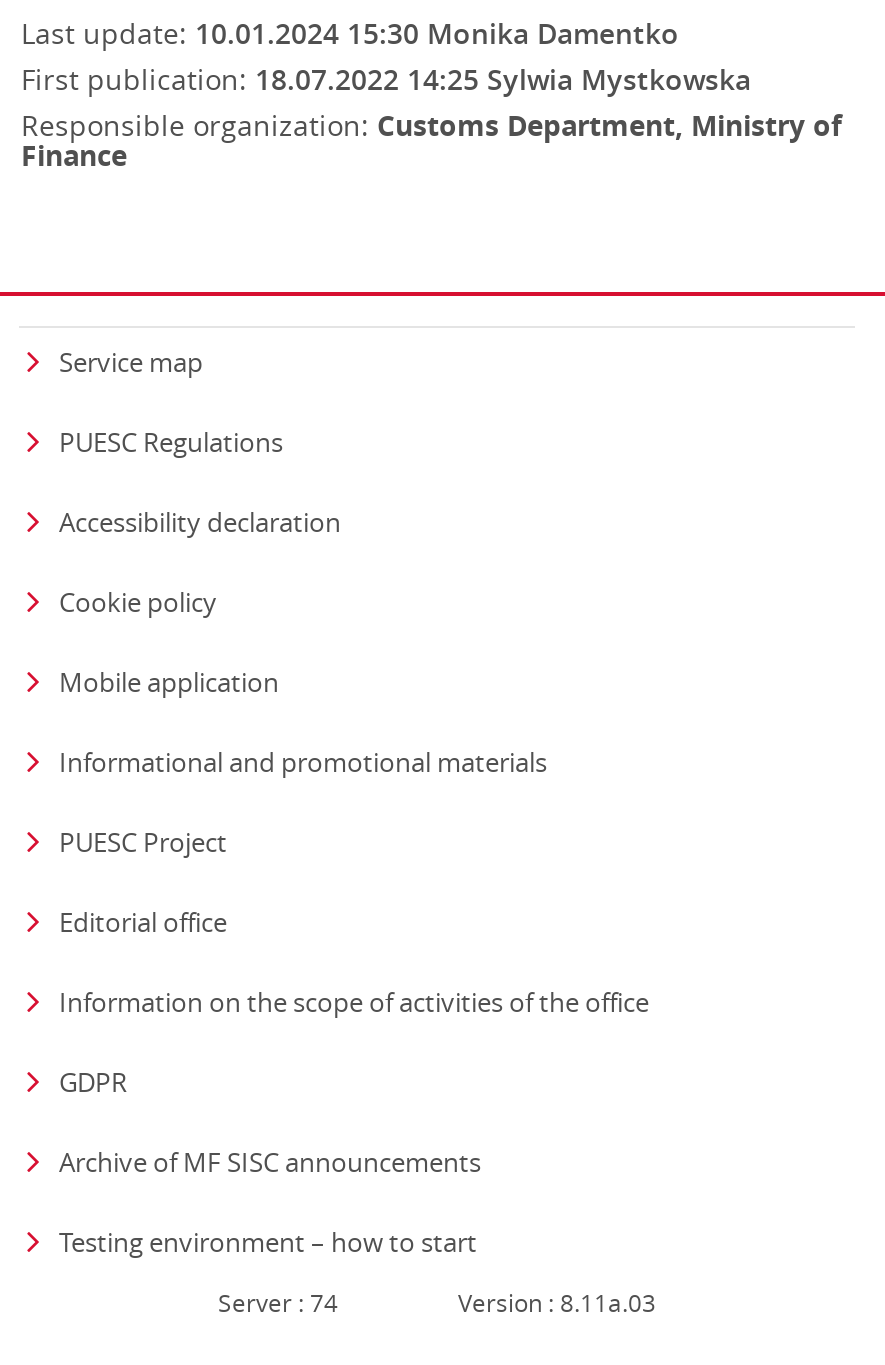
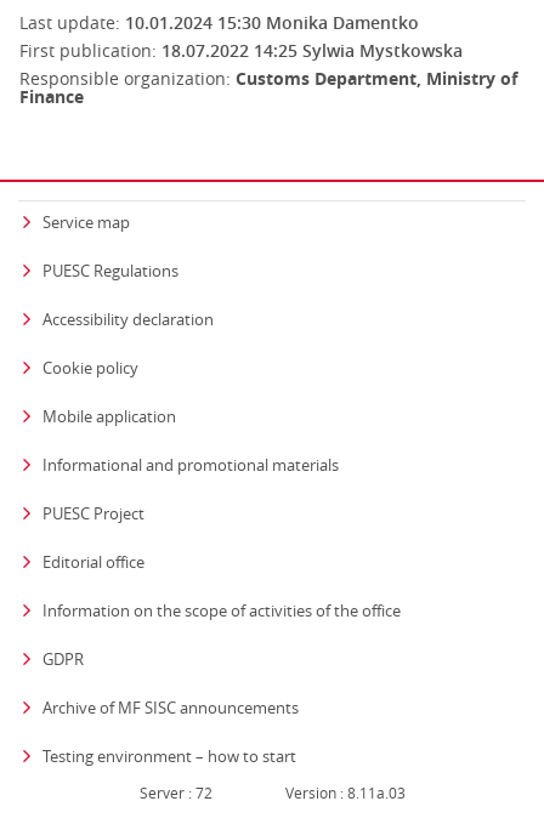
[218,1286,344,1318] Server : 74 -> [139,783,216,802] Server : 72

